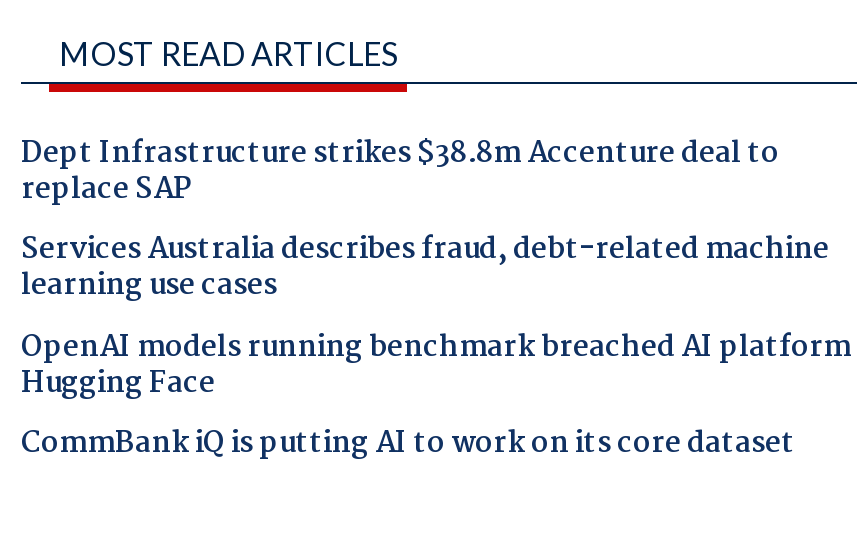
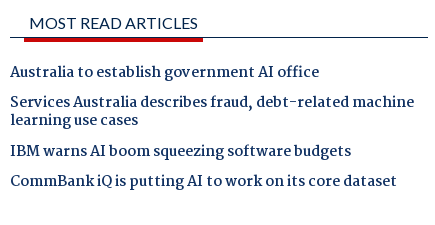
[21,130,779,214] Dept Infrastructure strikes $38.8m Accenture deal to | replace SAP -> [10,61,319,85] Australia to establish government AI office
[21,323,851,407] OpenAI models running benchmark breached AI platform | Hugging Face -> [10,140,351,164] IBM warns AI boom squeezing software budgets

